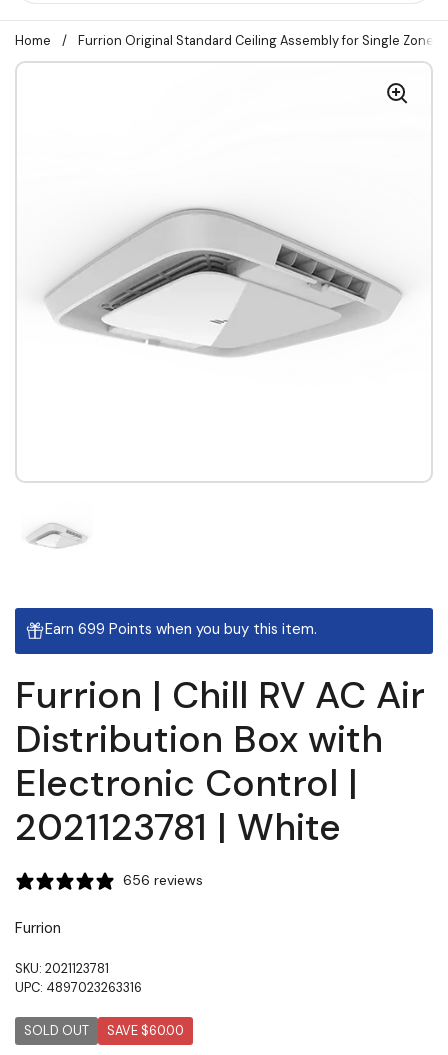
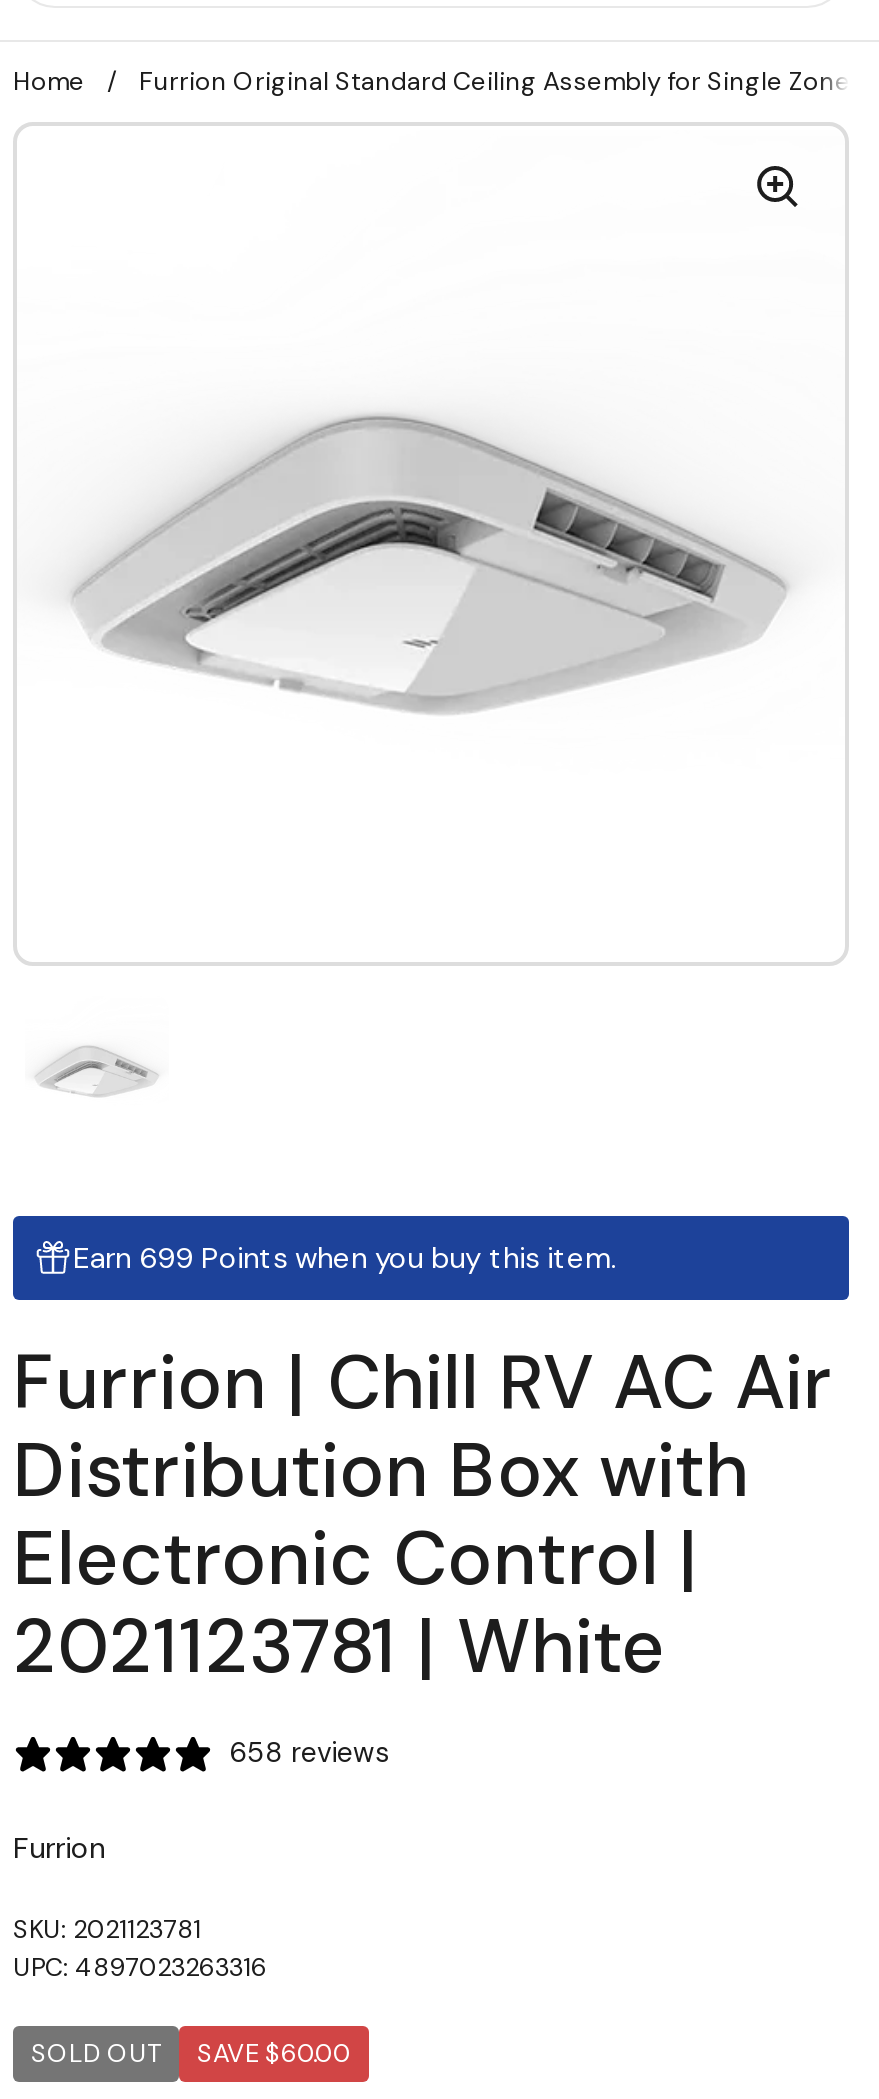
[123,871,203,889] 656 reviews -> [229,1735,389,1771] 658 reviews

